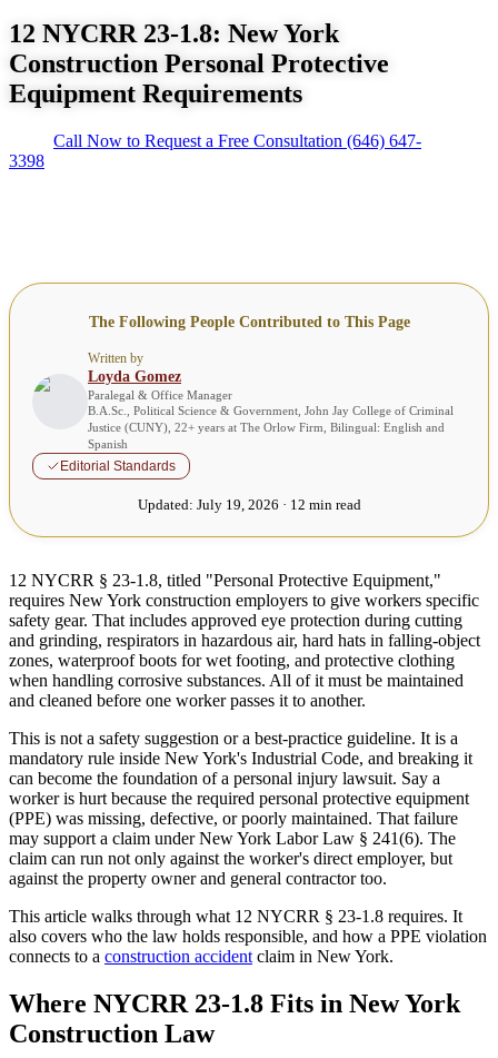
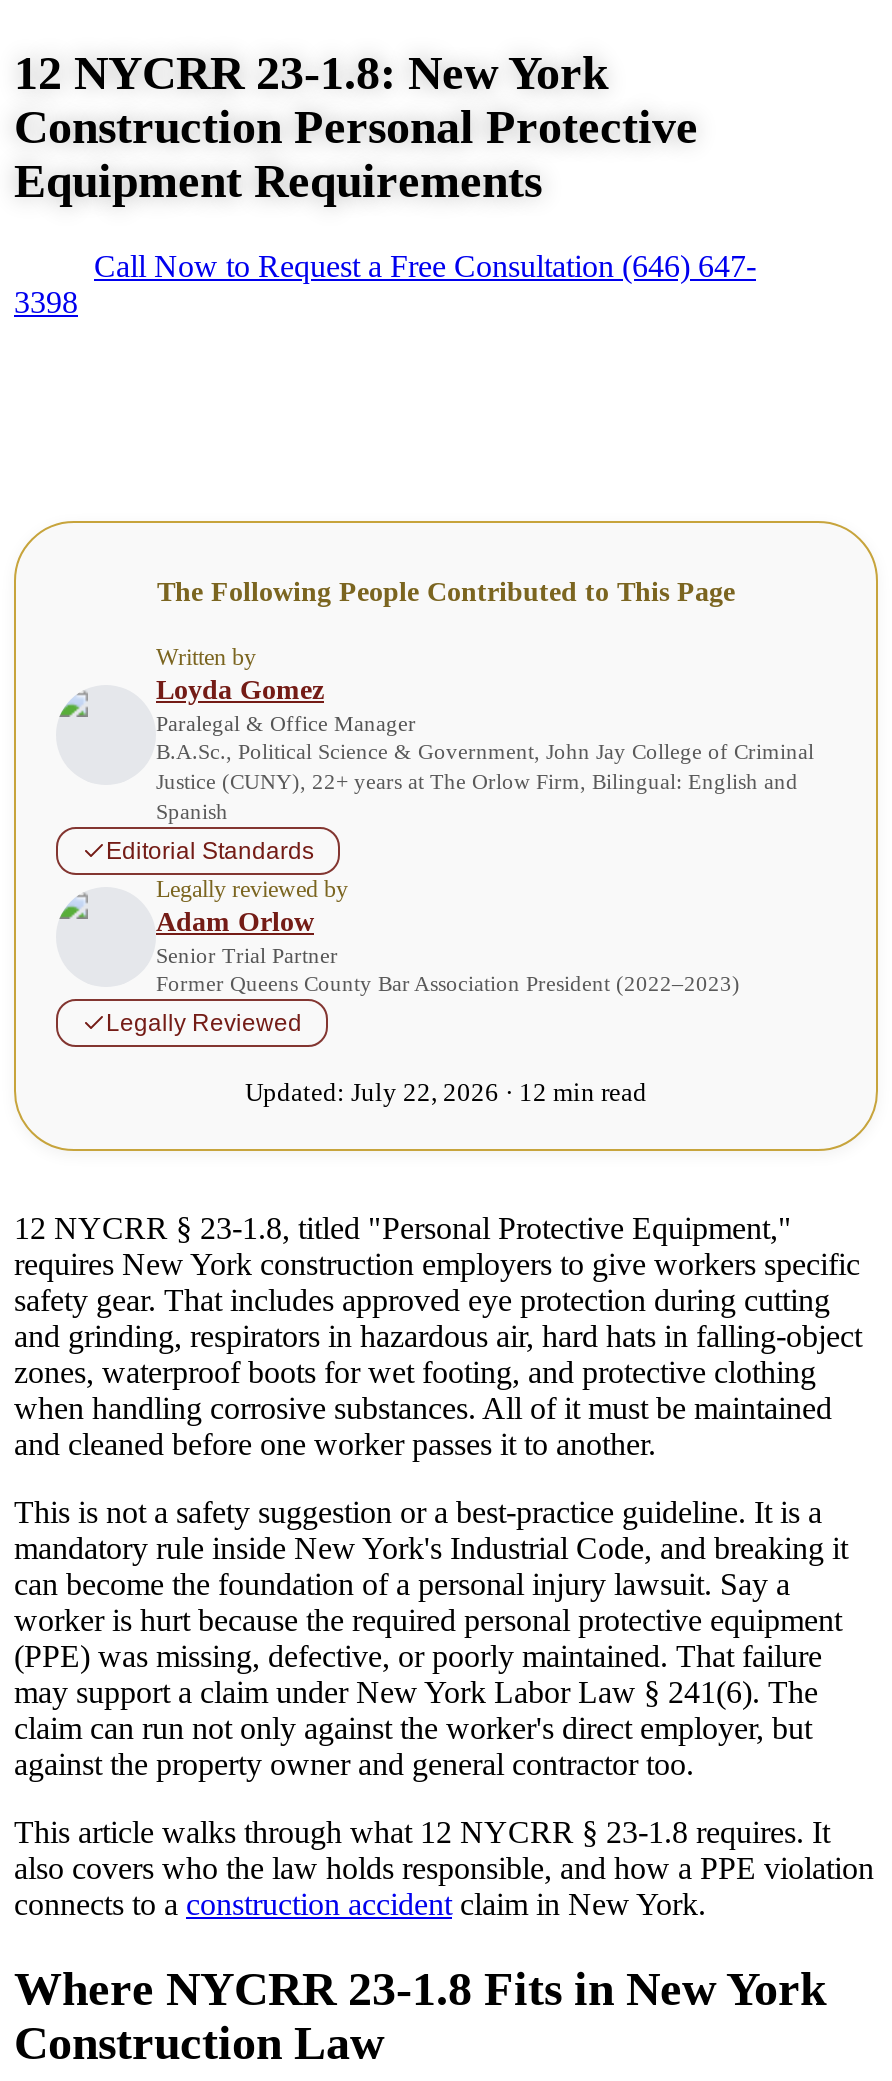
[137,496,361,513] Updated: July 19, 2026 · 12 min read -> [106,875,740,1107] Legally reviewed by | Adam Orlow | Senior Trial Partner | Former Queens County Bar Association President (2022–2023) | Legally Reviewed | Updated: July 22, 2026 · 12 min read

